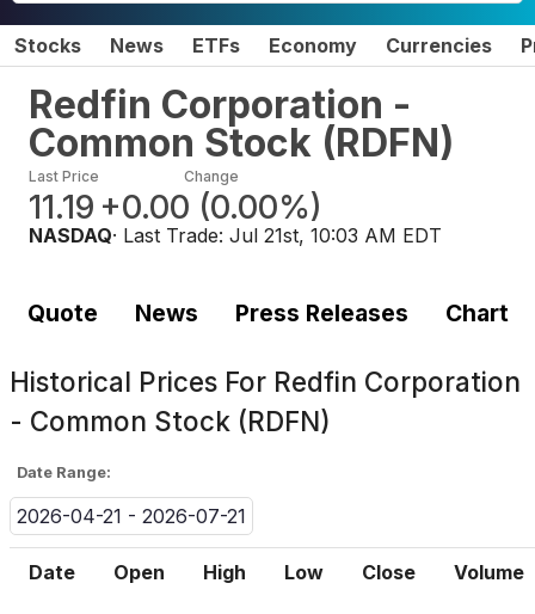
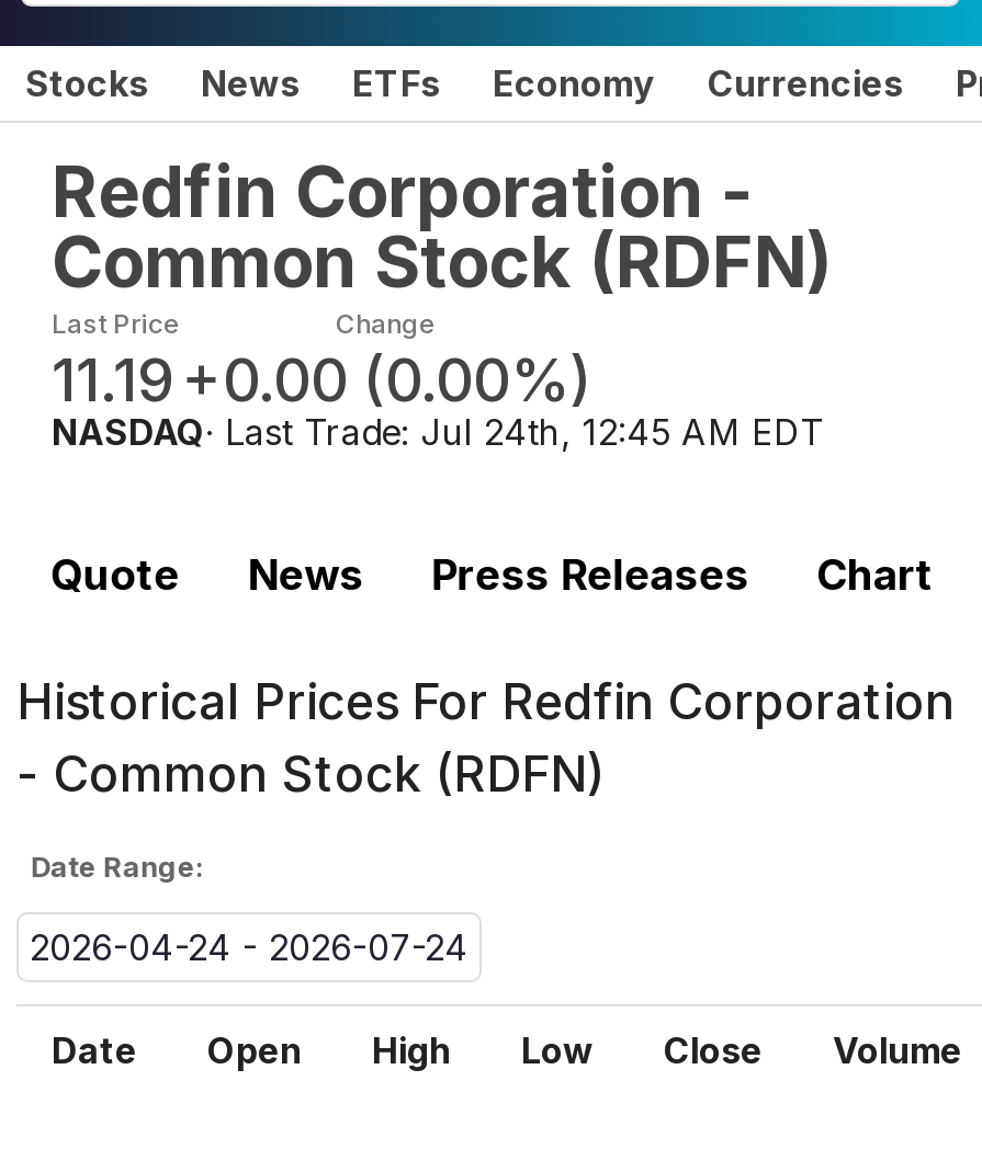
[29,223,442,247] NASDAQ · Last Trade: Jul 21st, 10:03 AM EDT -> [52,409,824,453] NASDAQ · Last Trade: Jul 24th, 12:45 AM EDT
[17,505,246,528] 2026-04-21 - 2026-07-21 -> [30,926,469,970] 2026-04-24 - 2026-07-24

